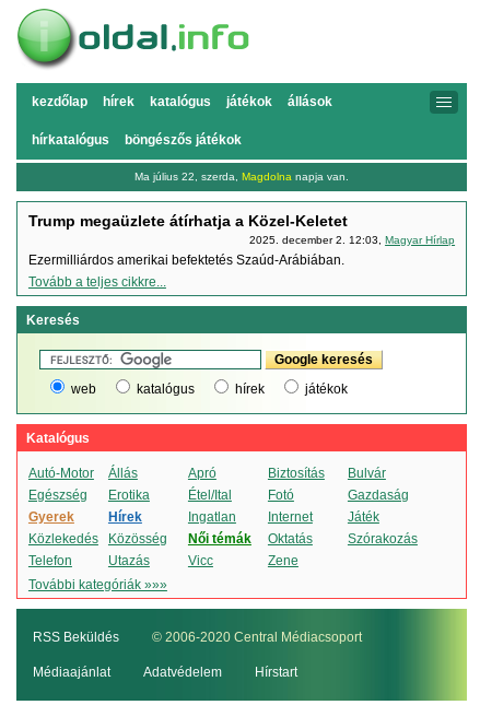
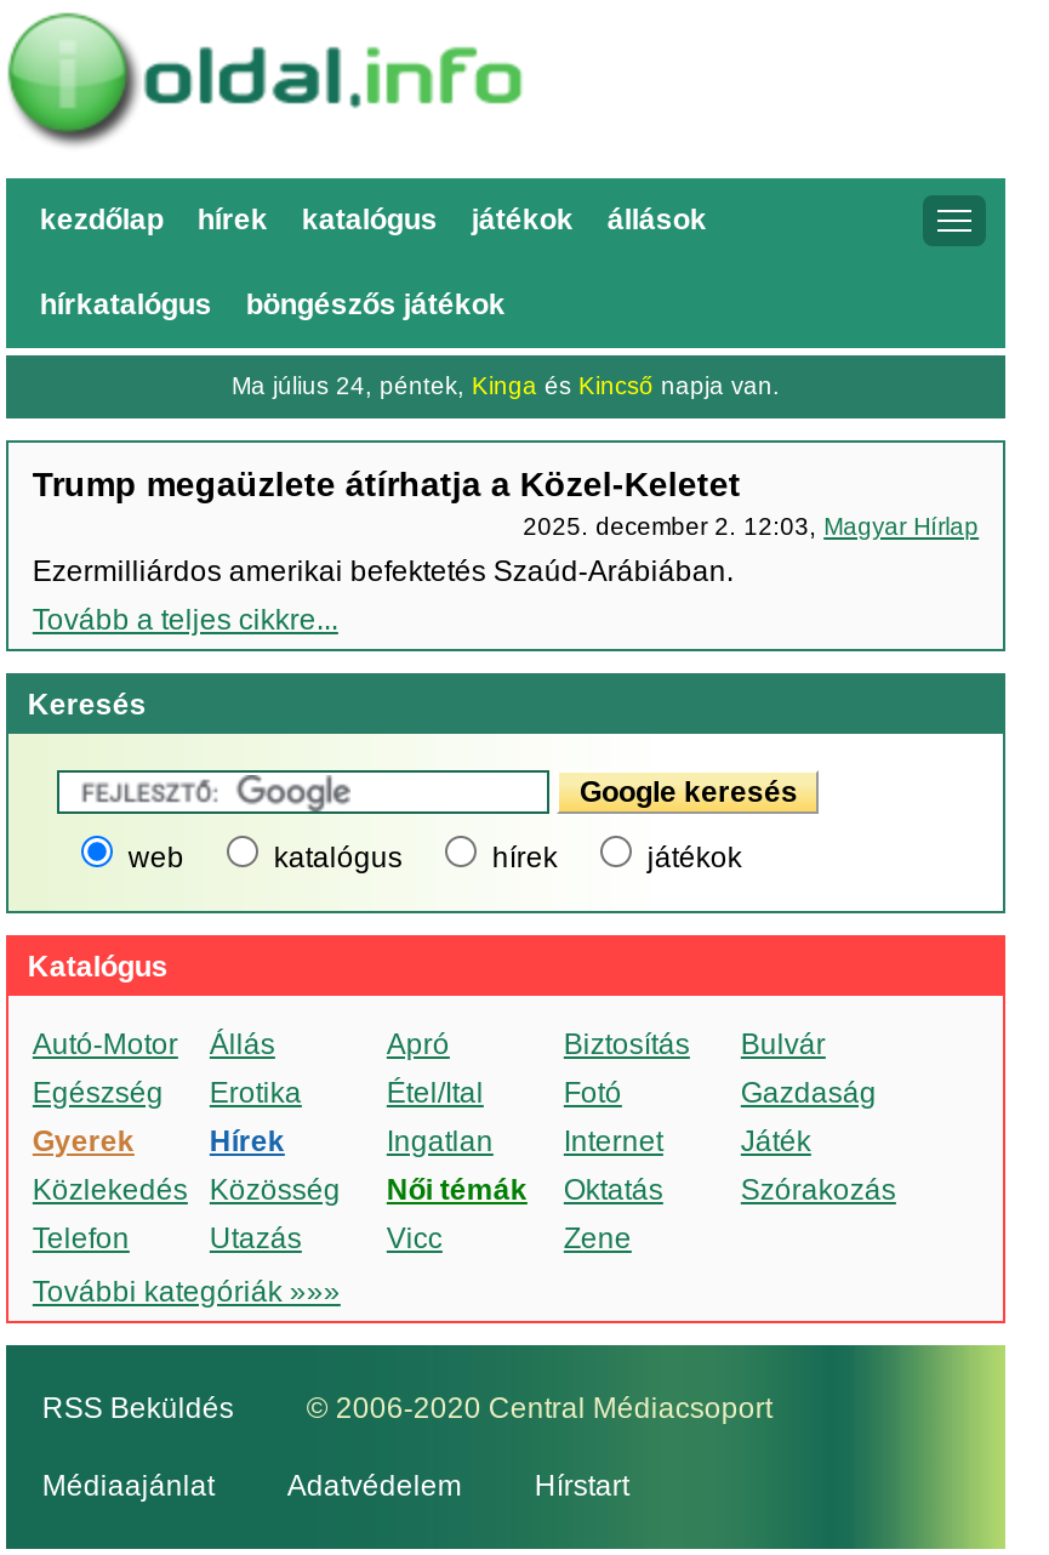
[134,171,349,183] Ma július 22, szerda, Magdolna napja van. -> [232,372,780,399] Ma július 24, péntek, Kinga és Kincső napja van.

